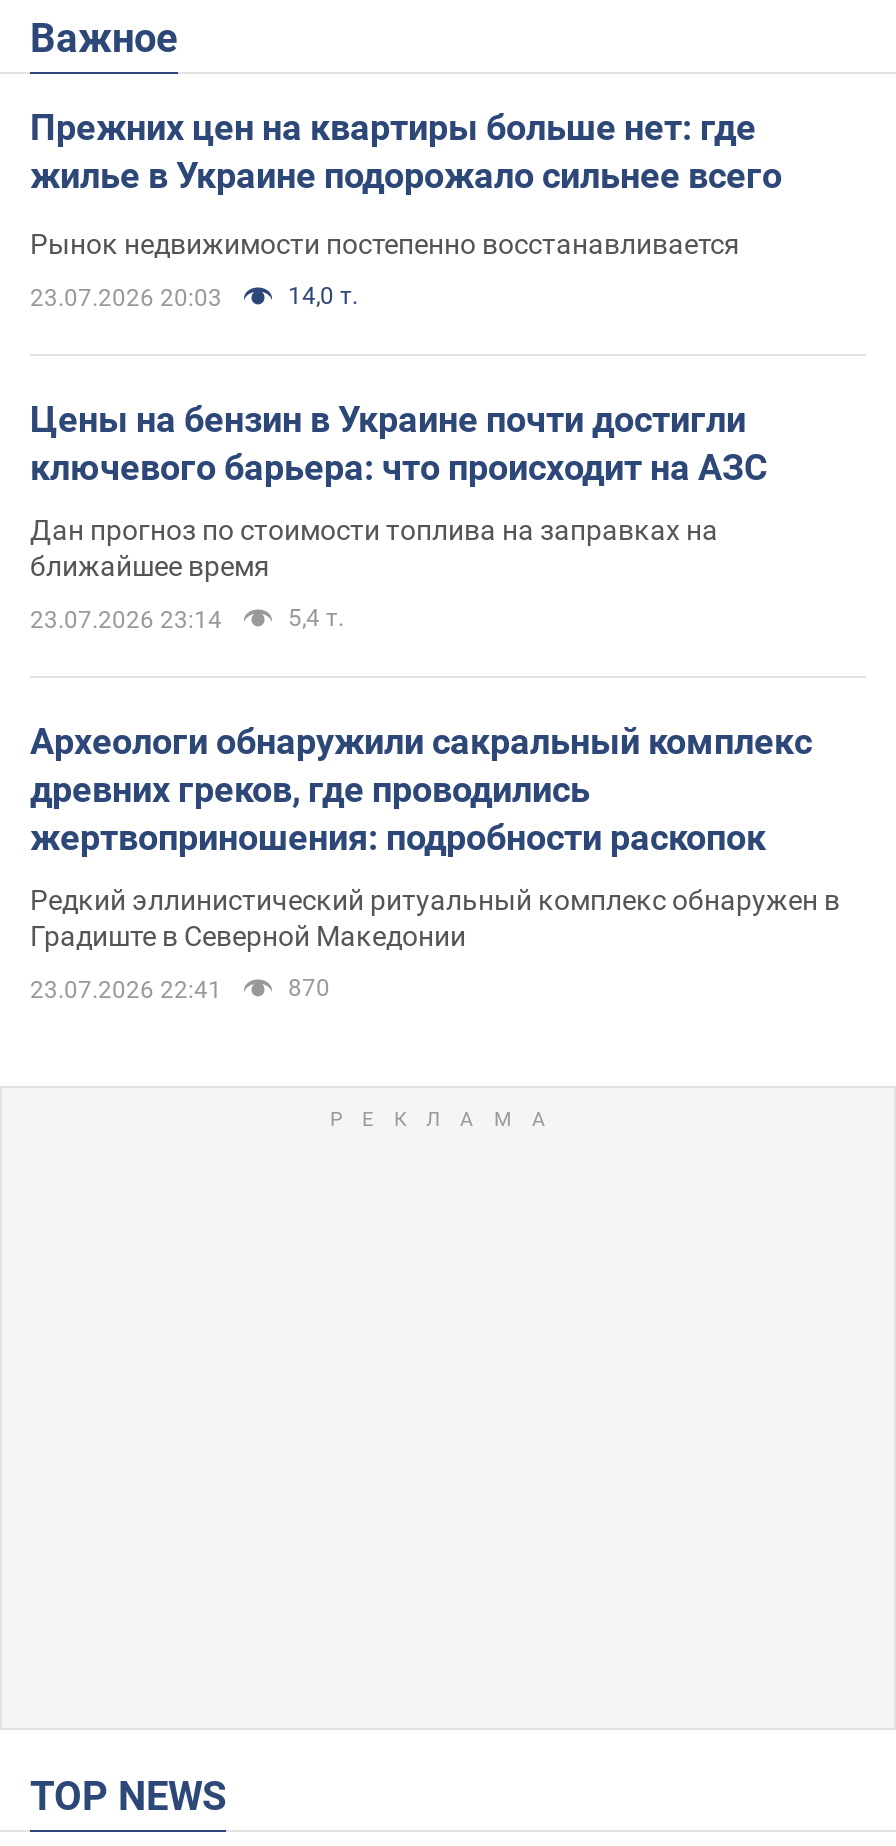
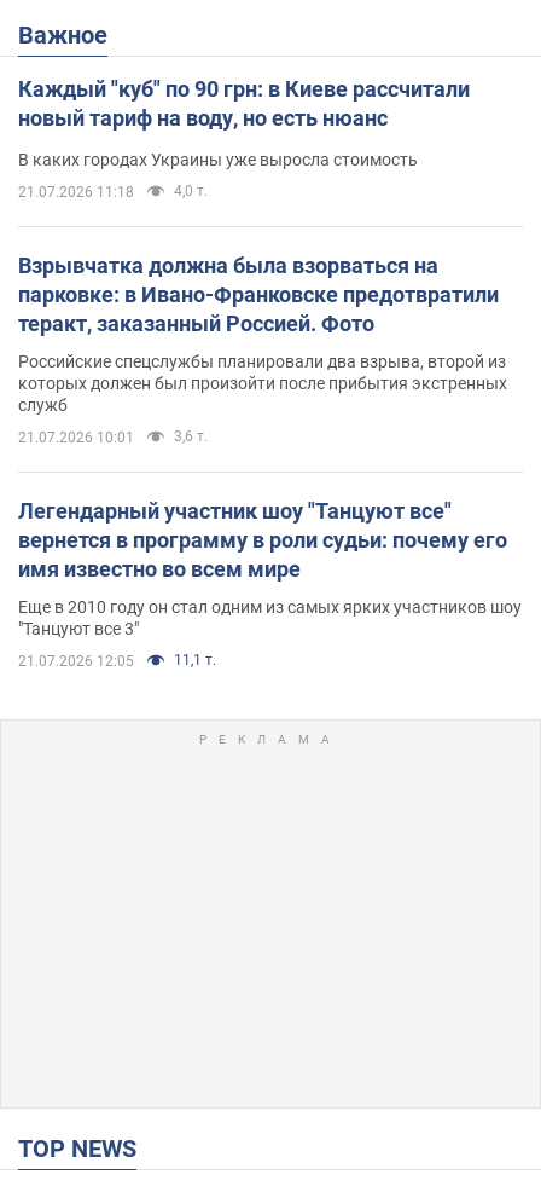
[30,106,782,196] Прежних цен на квартиры больше нет: где | жилье в Украине подорожало сильнее всего -> [18,76,470,131] Каждый "куб" по 90 грн: в Киеве рассчитали | новый тариф на воду, но есть нюанс
[30,228,740,260] Рынок недвижимости постепенно восстанавливается -> [18,150,418,169] В каких городах Украины уже выросла стоимость
[30,282,358,312] 23.07.2026 20:03 | 14,0 т. -> [18,183,208,201] 21.07.2026 11:18 | 4,0 т.
[30,398,768,488] Цены на бензин в Украине почти достигли | ключевого барьера: что происходит на АЗС -> [18,253,499,336] Взрывчатка должна была взорваться на | парковке: в Ивано-Франковске предотвратили | теракт, заказанный Россией. Фото
[30,514,718,582] Дан прогноз по стоимости топлива на заправках на | ближайшее время -> [18,352,507,415] Российские спецслужбы планировали два взрыва, второй из | которых должен был произойти после прибытия экстренных | служб
[30,604,344,634] 23.07.2026 23:14 | 5,4 т. -> [18,428,208,446] 21.07.2026 10:01 | 3,6 т.
[30,720,812,858] Археологи обнаружили сакральный комплекс | древних греков, где проводились | жертвоприношения: подробности раскопок -> [18,498,507,582] Легендарный участник шоу "Танцуют все" | вернется в программу в роли судьи: почему его | имя известно во всем мире
[30,884,840,952] Редкий эллинистический ритуальный комплекс обнаружен в | Градиште в Северной Македонии -> [18,597,522,638] Еще в 2010 году он стал одним из самых ярких участников шоу | "Танцуют все 3"
[30,974,330,1004] 23.07.2026 22:41 | 870 -> [18,652,216,670] 21.07.2026 12:05 | 11,1 т.

